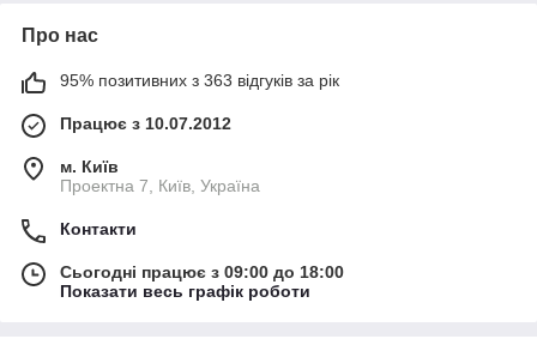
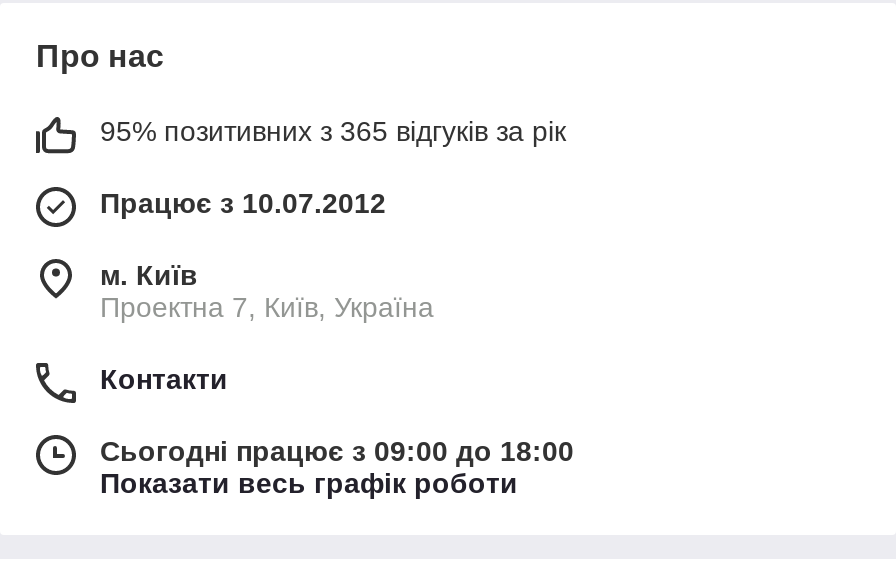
[60,70,339,90] 95% позитивних з 363 відгуків за рік -> [100,115,566,147] 95% позитивних з 365 відгуків за рік

